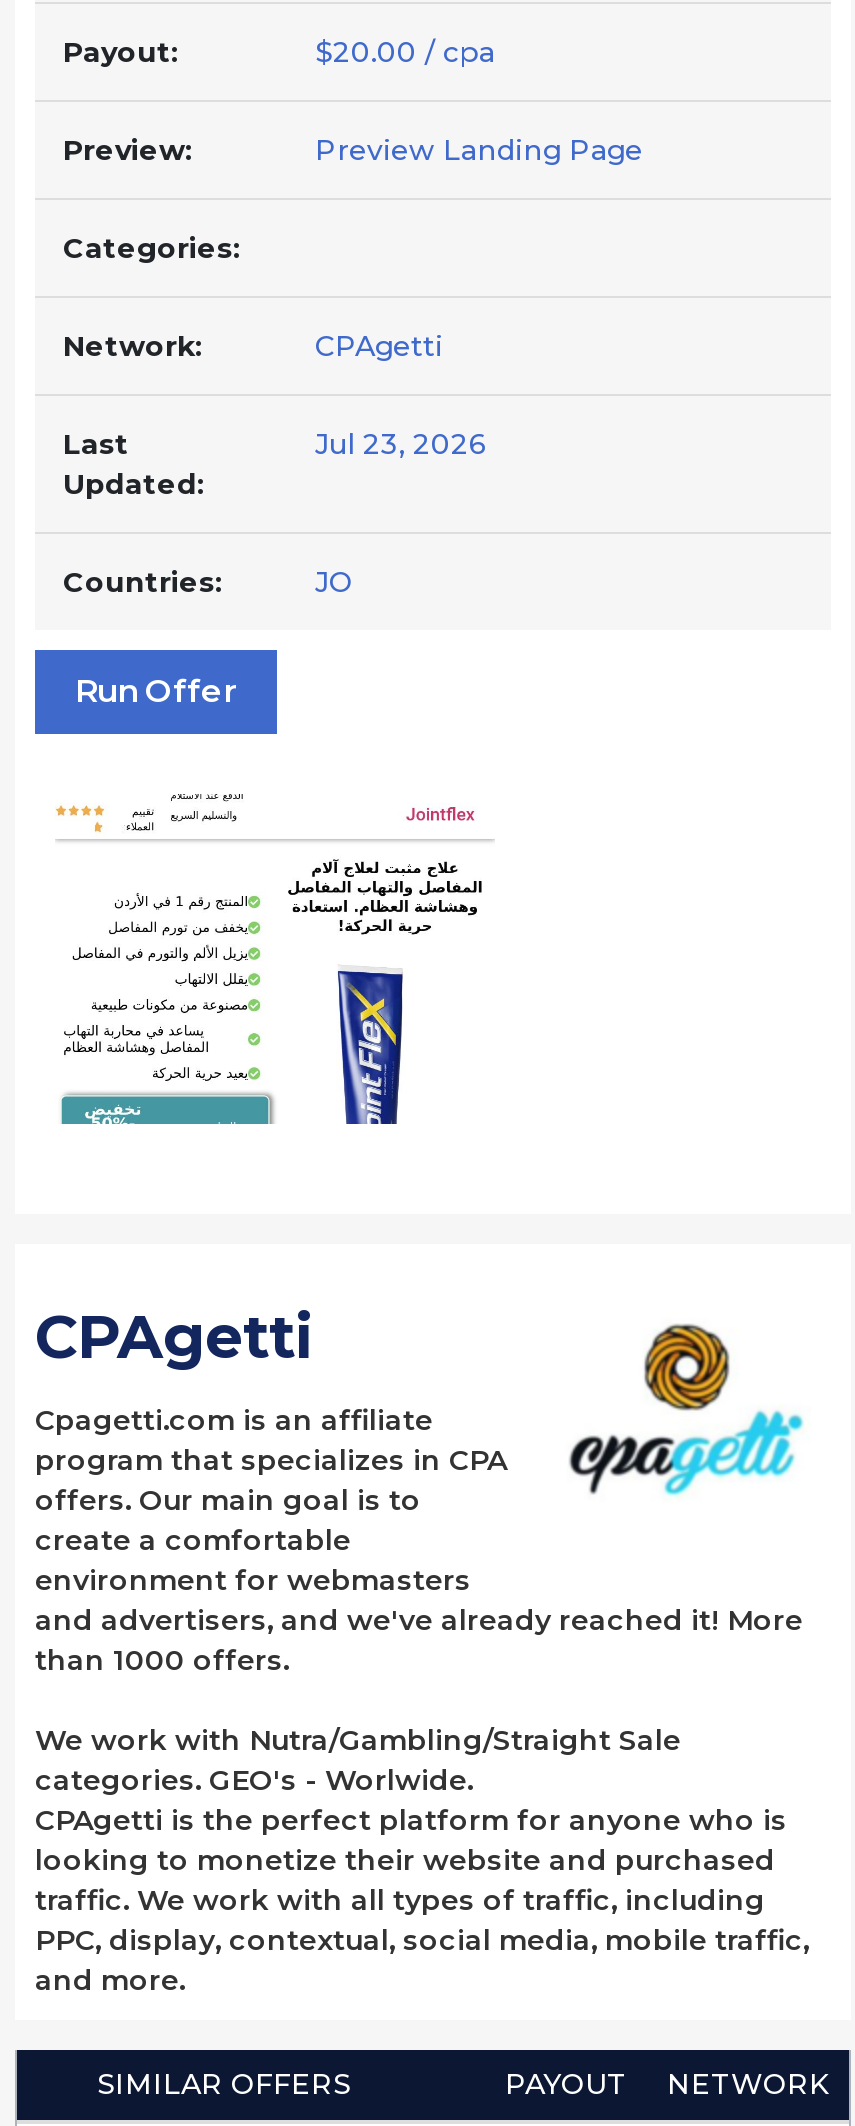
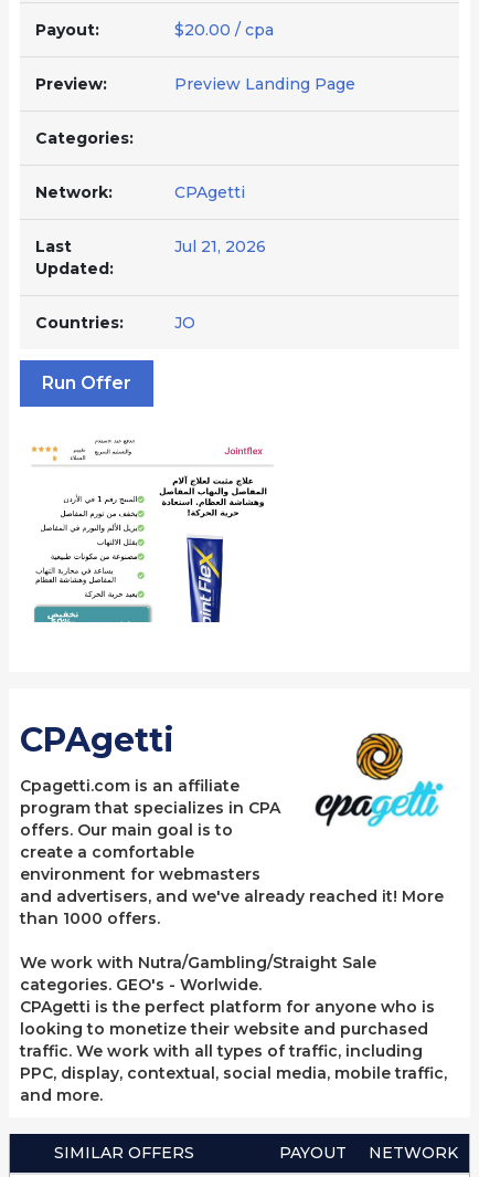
[315,426,487,462] Jul 23, 2026 -> [174,237,266,256] Jul 21, 2026

